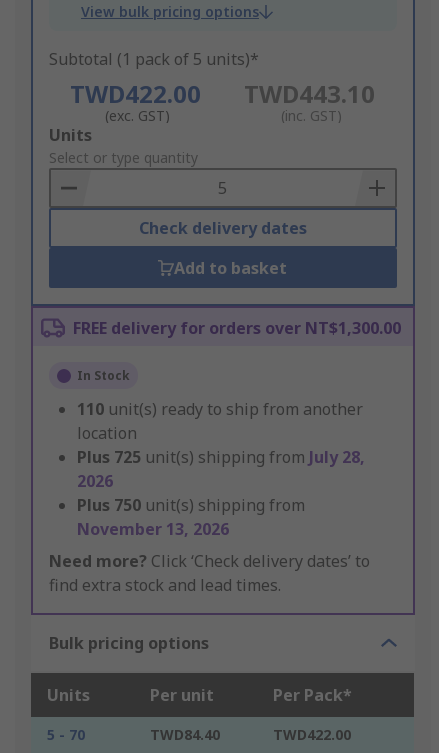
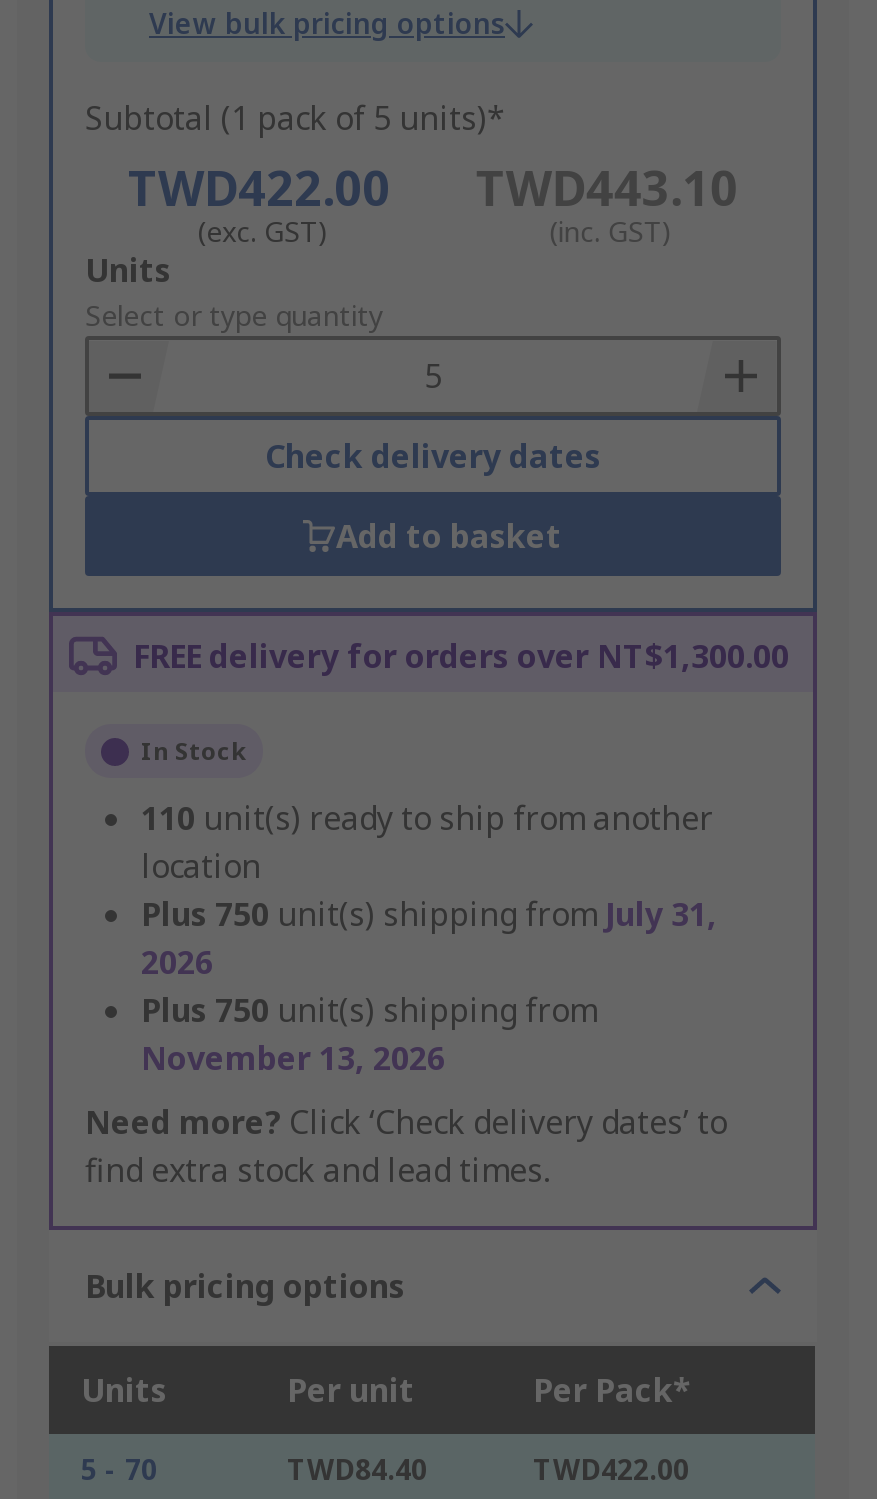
[77,446,365,468] Plus 725 unit(s) shipping from July 28, -> [141,893,717,937] Plus 750 unit(s) shipping from July 31,

